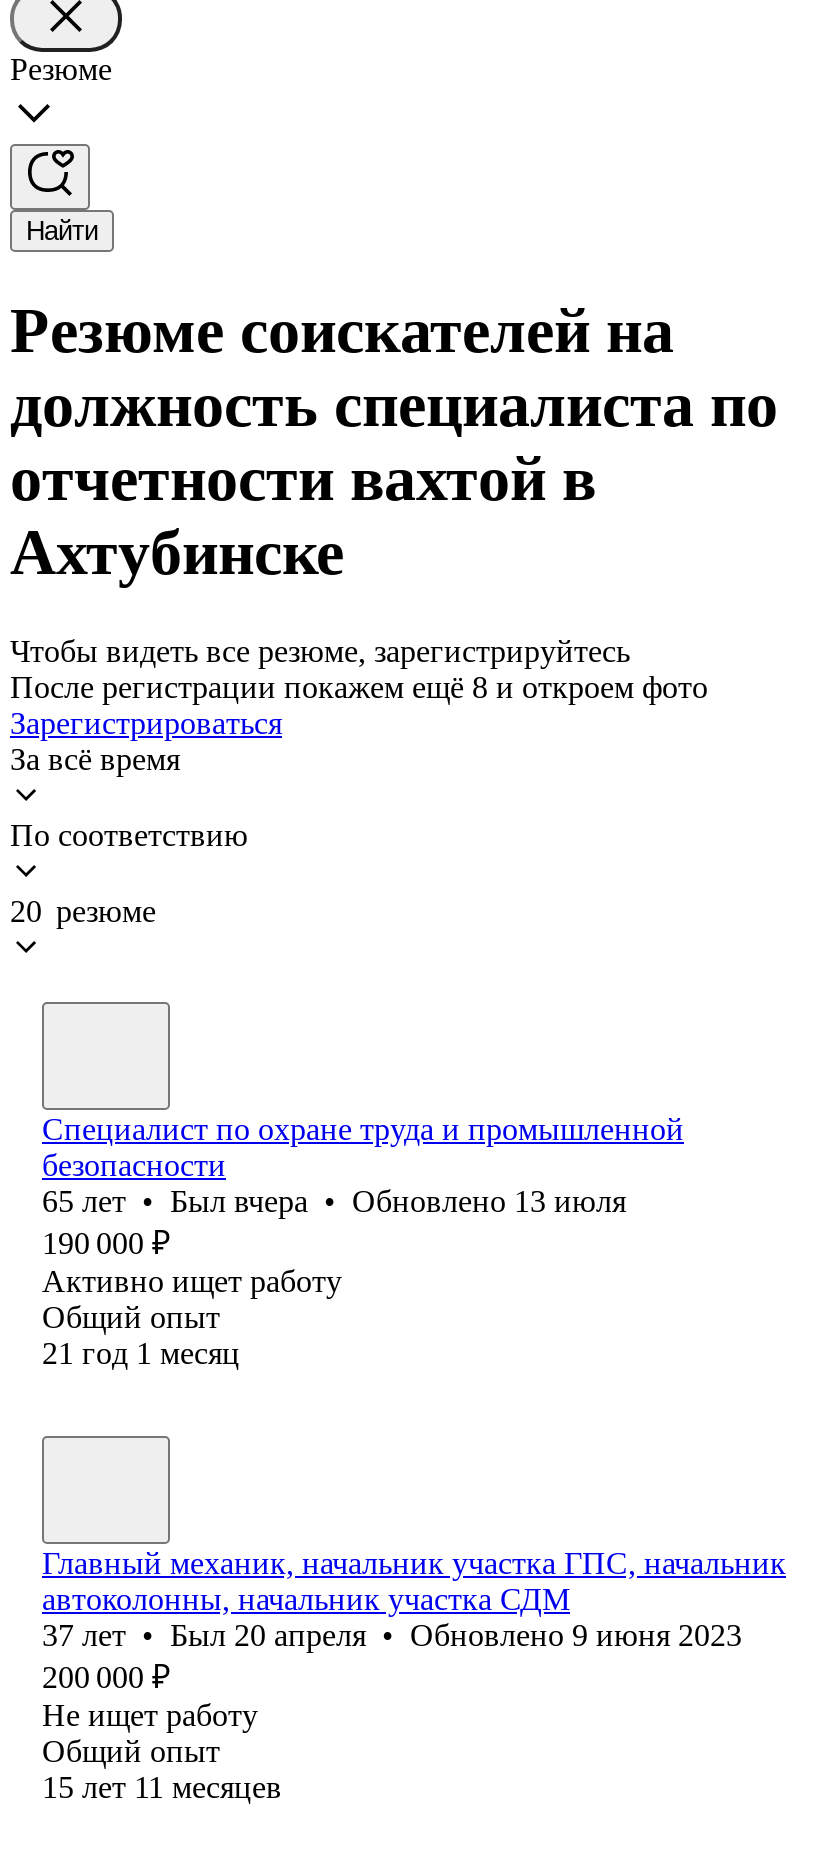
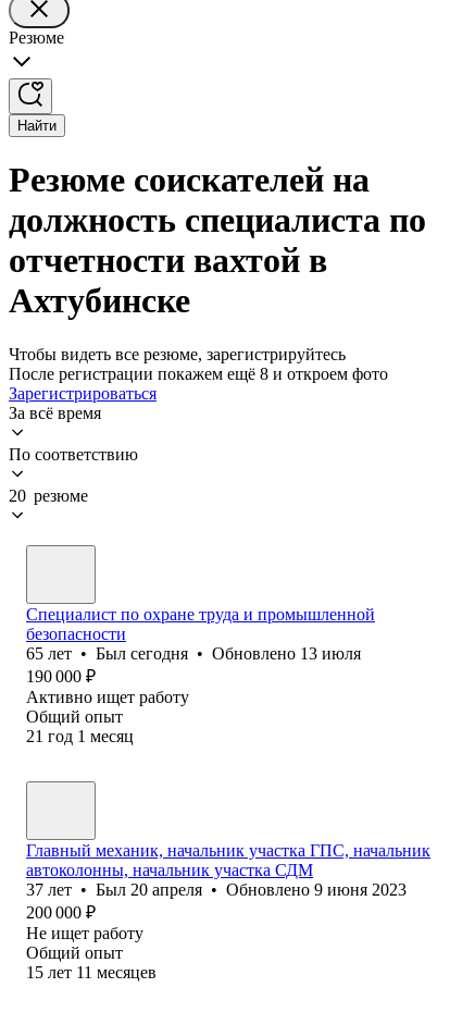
[42,1184,626,1218] 65 лет • Был вчера • Обновлено 13 июля -> [26,644,361,663] 65 лет • Был сегодня • Обновлено 13 июля

